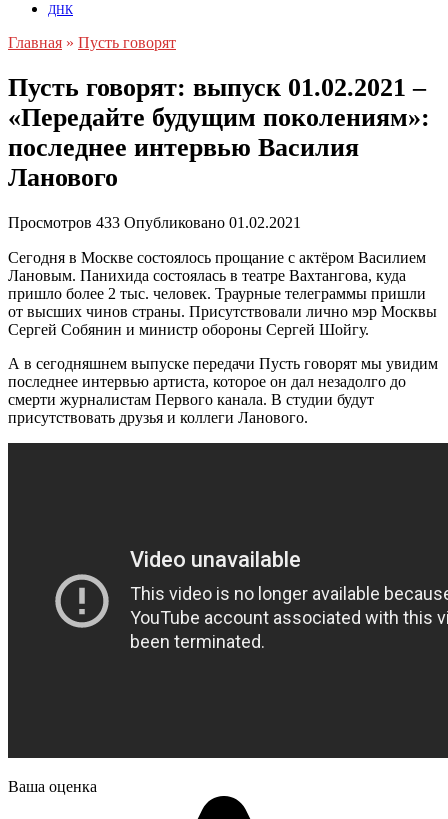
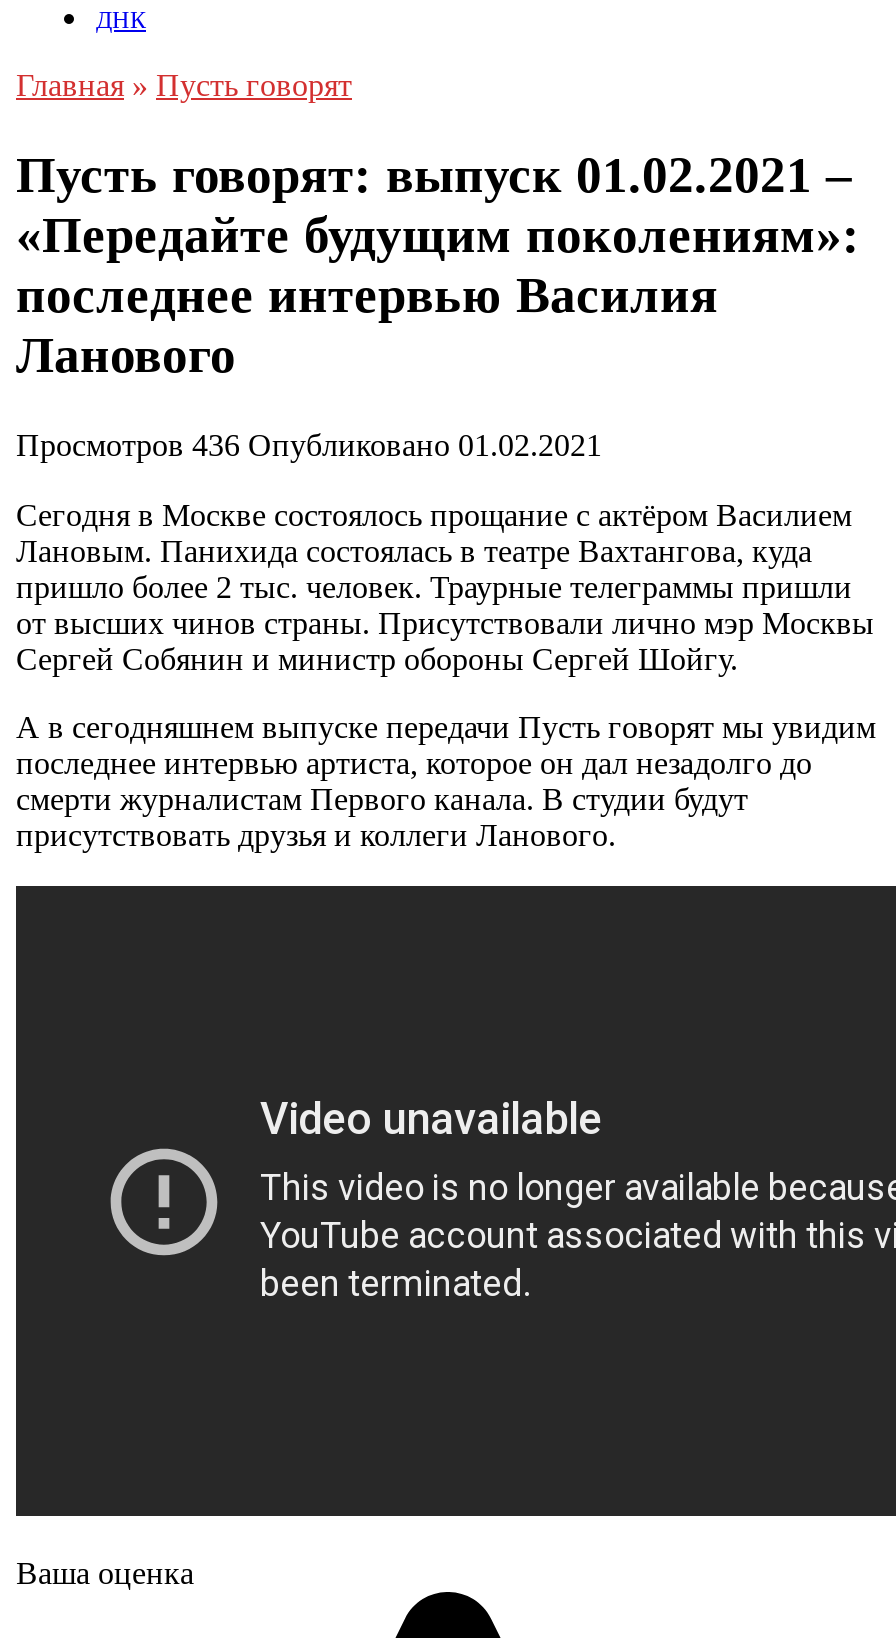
[8,214,301,231] Просмотров 433 Опубликовано 01.02.2021 -> [16,429,602,463] Просмотров 436 Опубликовано 01.02.2021

